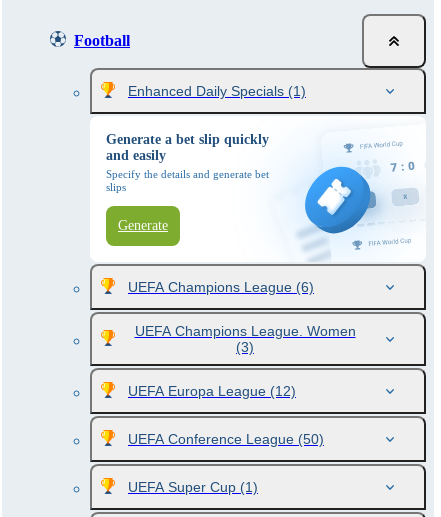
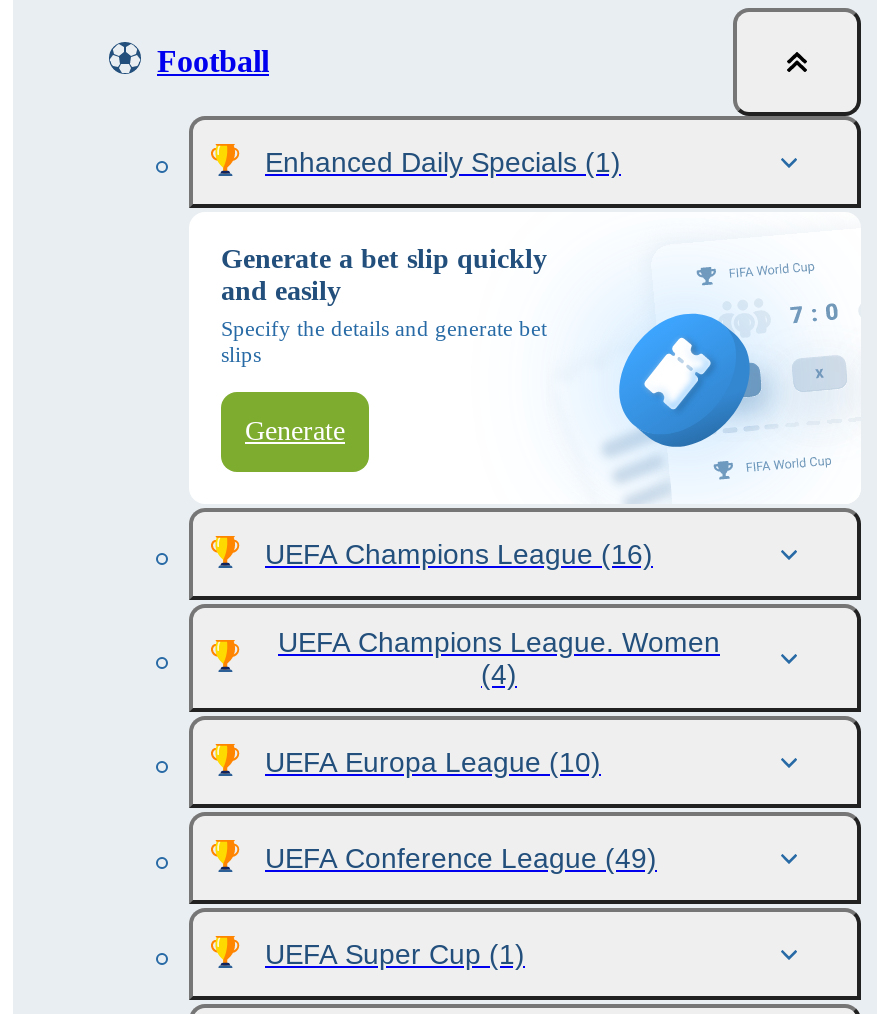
[128,279,314,295] UEFA Champions League (6) -> [265,538,653,570] UEFA Champions League (16)
[236,339,254,355] (3) -> [481,658,517,690] (4)
[128,383,296,399] UEFA Europa League (12) -> [265,746,601,778] UEFA Europa League (10)
[128,431,324,447] UEFA Conference League (50) -> [265,842,657,874] UEFA Conference League (49)

